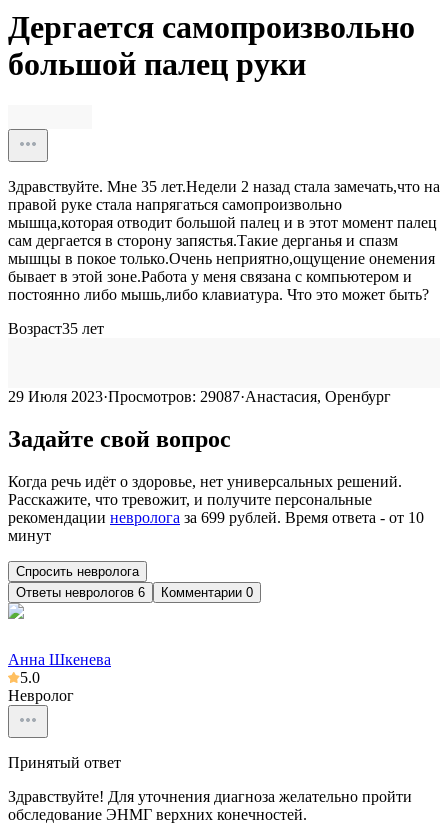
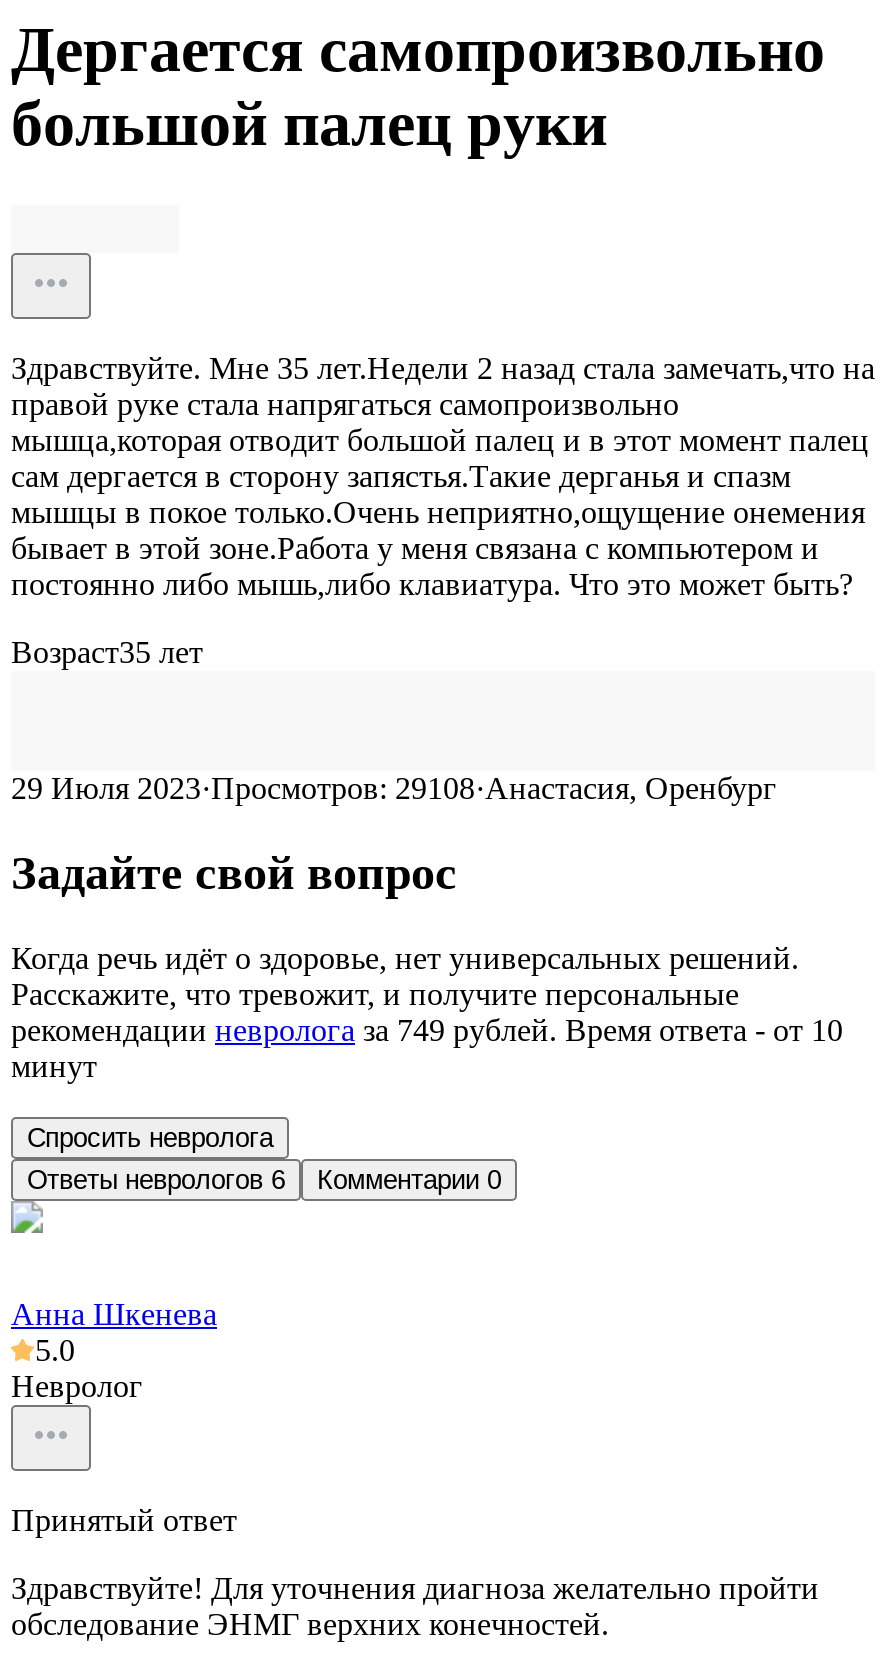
[8,388,391,405] 29 Июля 2023·Просмотров: 29087 · Анастасия, Оренбург -> [11,771,777,805] 29 Июля 2023·Просмотров: 29108 · Анастасия, Оренбург
[8,509,424,526] рекомендации невролога за 699 рублей. Время ответа - от 10 -> [11,1012,843,1046] рекомендации невролога за 749 рублей. Время ответа - от 10

